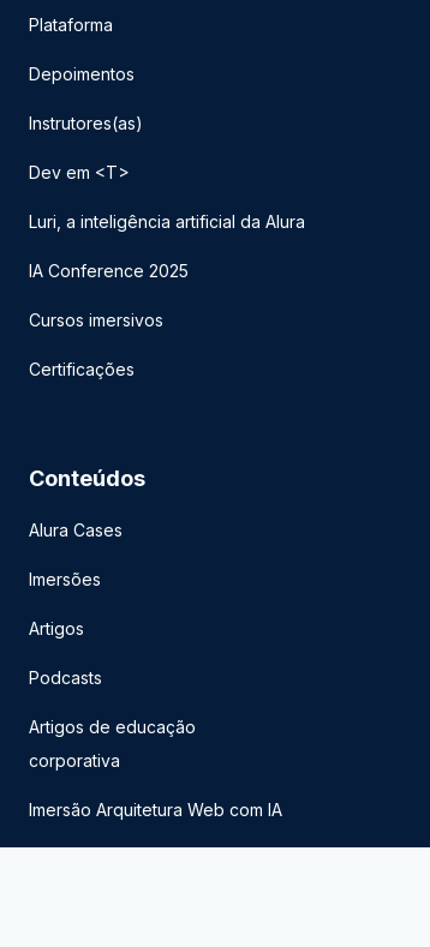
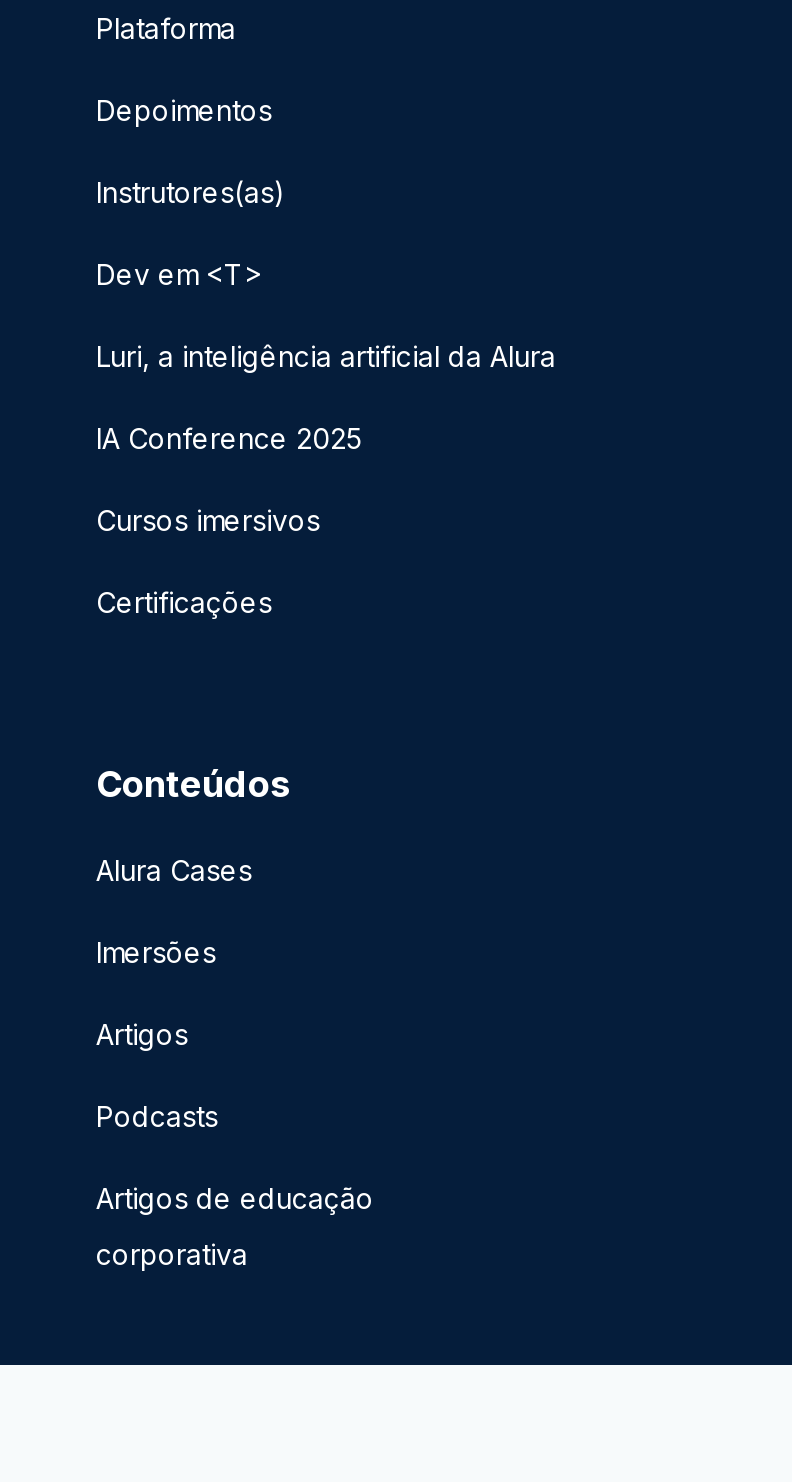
[29,800,282,820] Imersão Arquitetura Web com IA -> none

